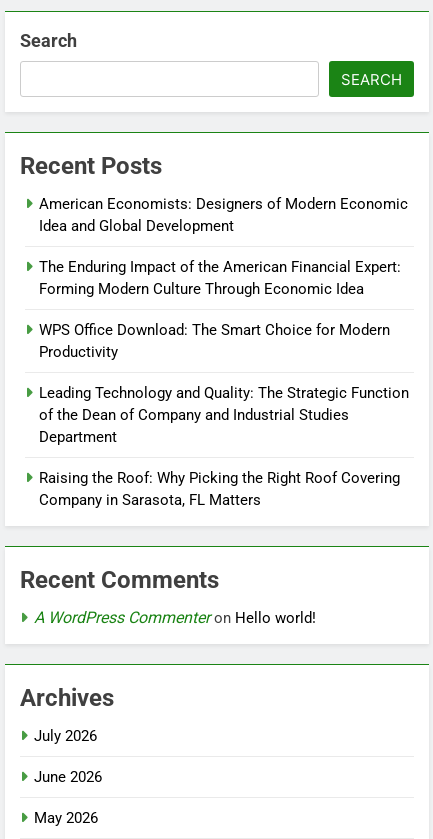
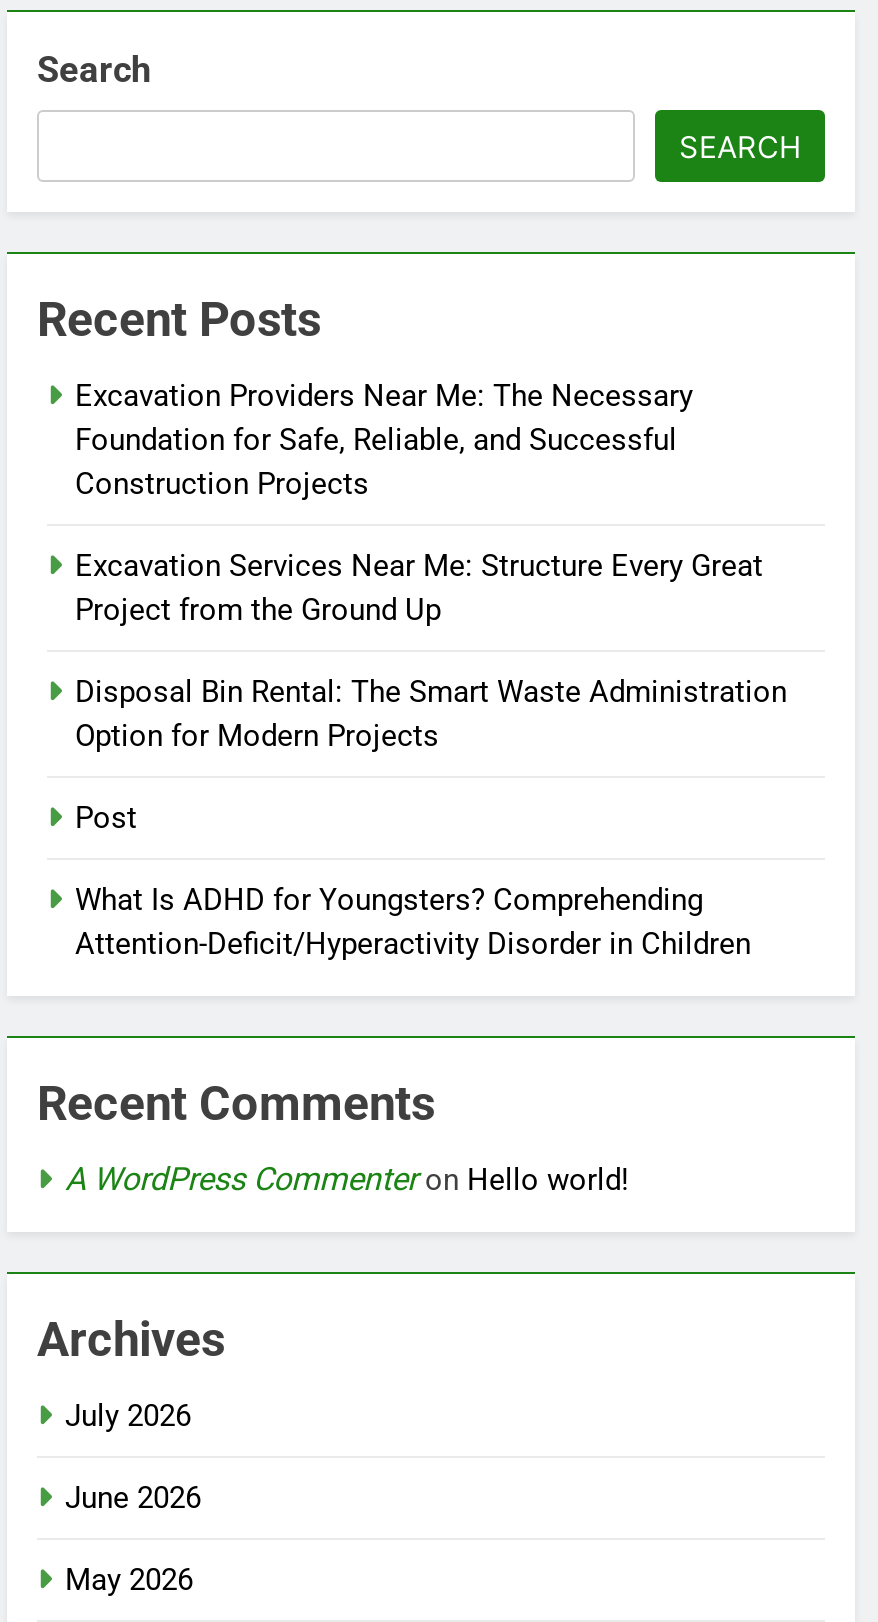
[39,195,408,235] American Economists: Designers of Modern Economic | Idea and Global Development -> [75,378,693,502] Excavation Providers Near Me: The Necessary | Foundation for Safe, Reliable, and Successful | Construction Projects
[39,258,401,298] The Enduring Impact of the American Financial Expert: | Forming Modern Culture Through Economic Idea -> [75,548,763,628] Excavation Services Near Me: Structure Every Great | Project from the Ground Up
[39,321,390,361] WPS Office Download: The Smart Choice for Modern | Productivity -> [75,674,787,754] Disposal Bin Rental: The Smart Waste Administration | Option for Modern Projects
[39,384,409,446] Leading Technology and Quality: The Strategic Function | of the Dean of Company and Industrial Studies | Department -> [75,800,137,836] Post
[39,469,400,509] Raising the Roof: Why Picking the Right Roof Covering | Company in Sarasota, FL Matters -> [75,882,751,962] What Is ADHD for Youngsters? Comprehending | Attention-Deficit/Hyperactivity Disorder in Children

